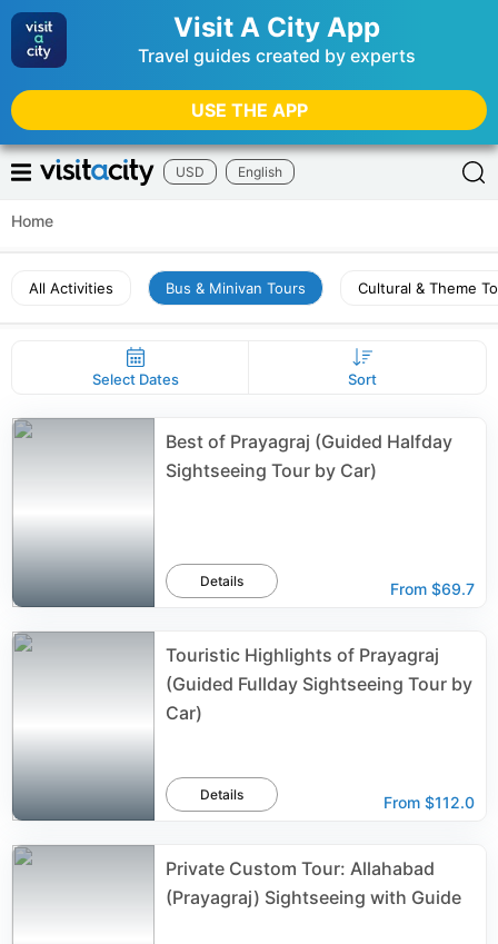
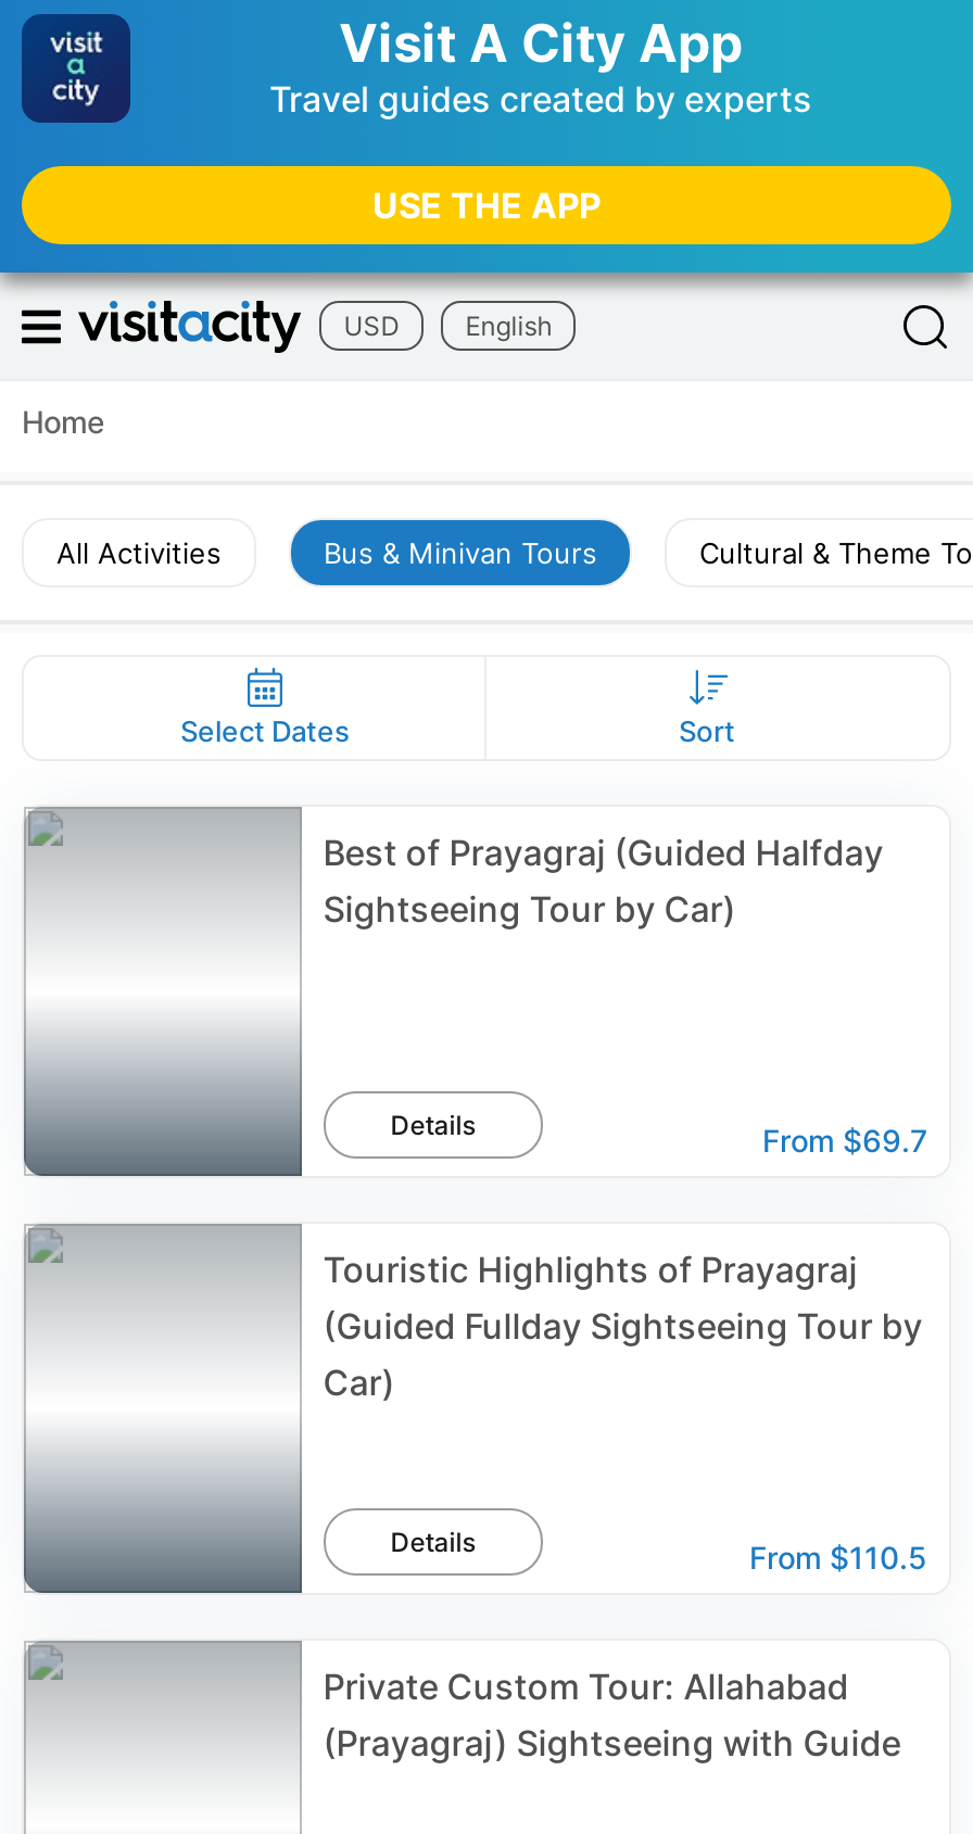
[384,793,475,812] From $112.0 -> [749,1539,927,1576] From $110.5

